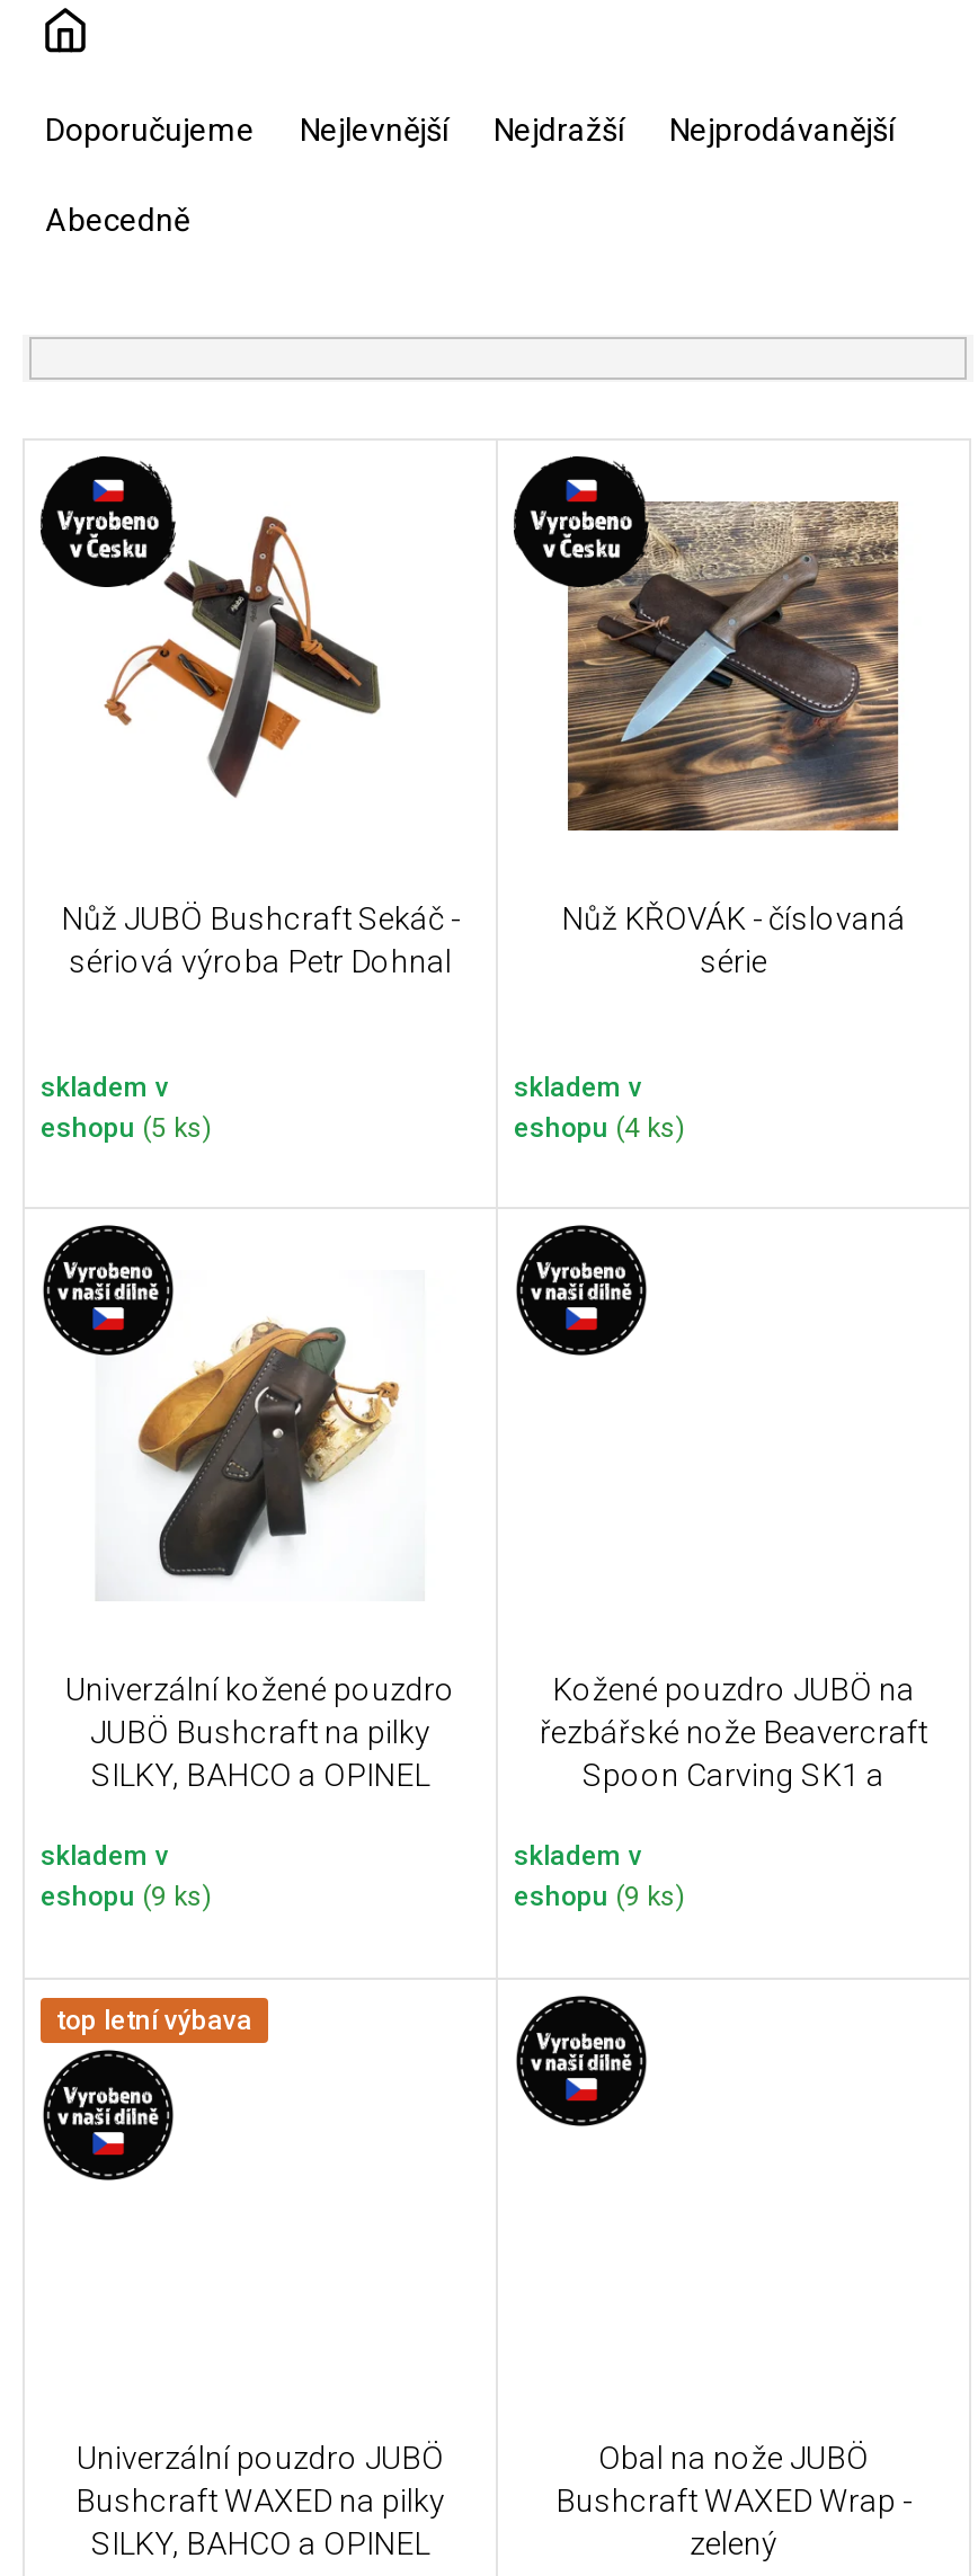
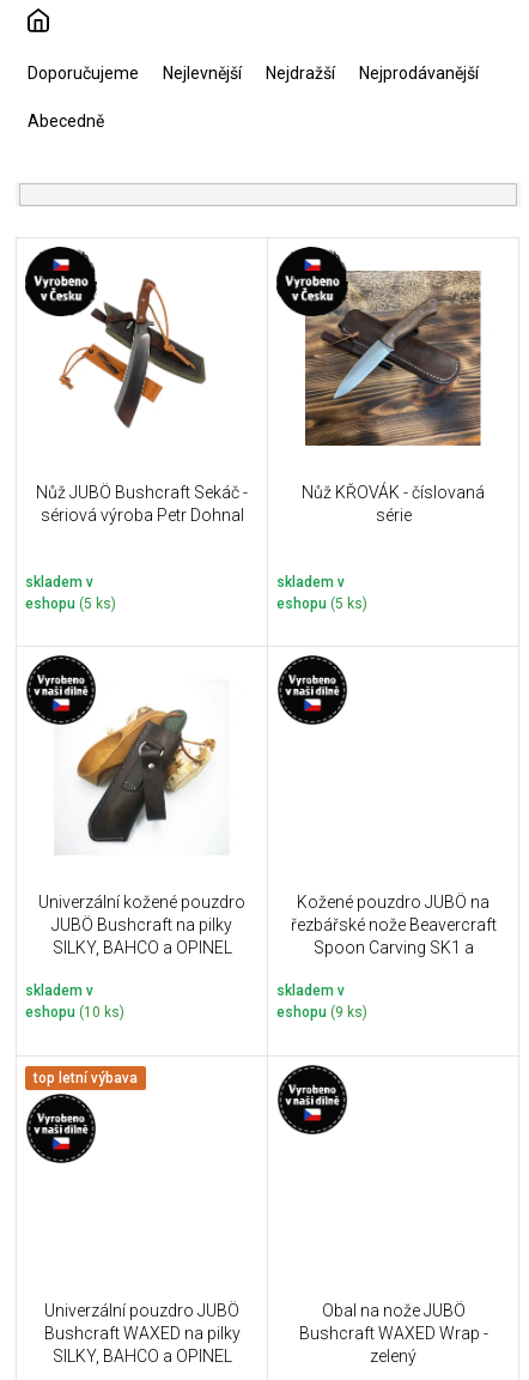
[514,1111,685,1143] eshopu (4 ks) -> [276,595,367,612] eshopu (5 ks)
[41,1881,212,1913] eshopu (9 ks) -> [25,1004,124,1021] eshopu (10 ks)

